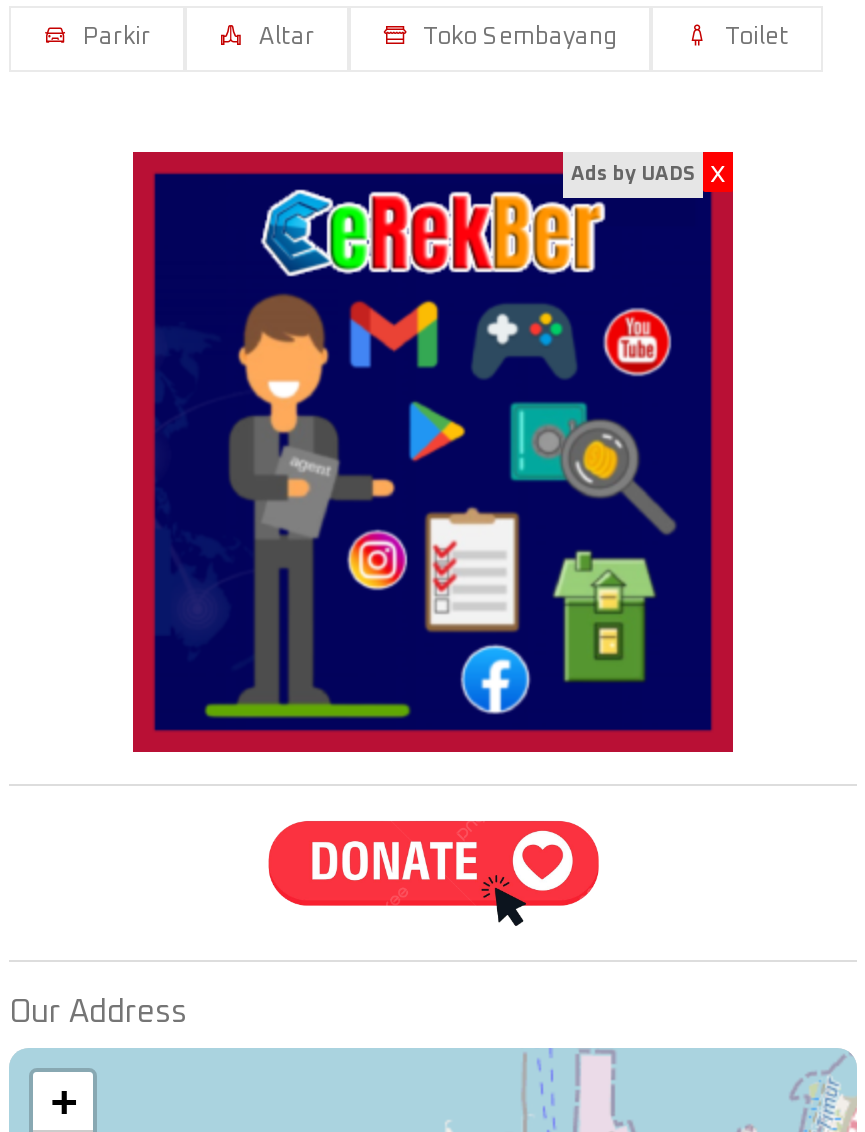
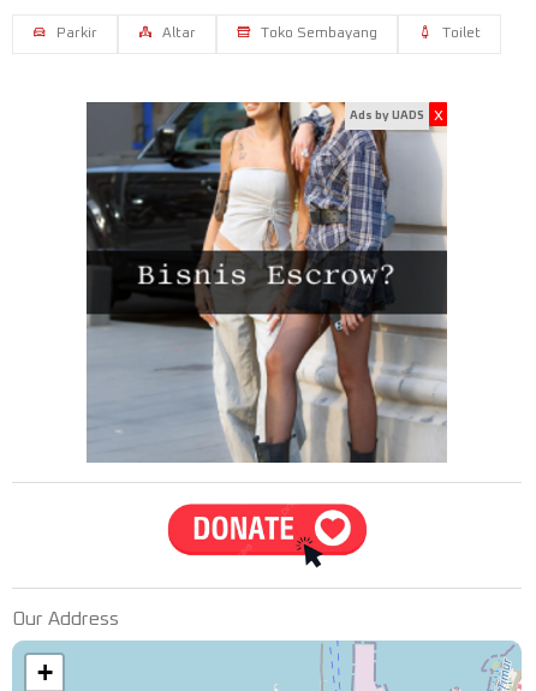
[131,150,735,754] [image] -> [85,101,448,464] [image]

